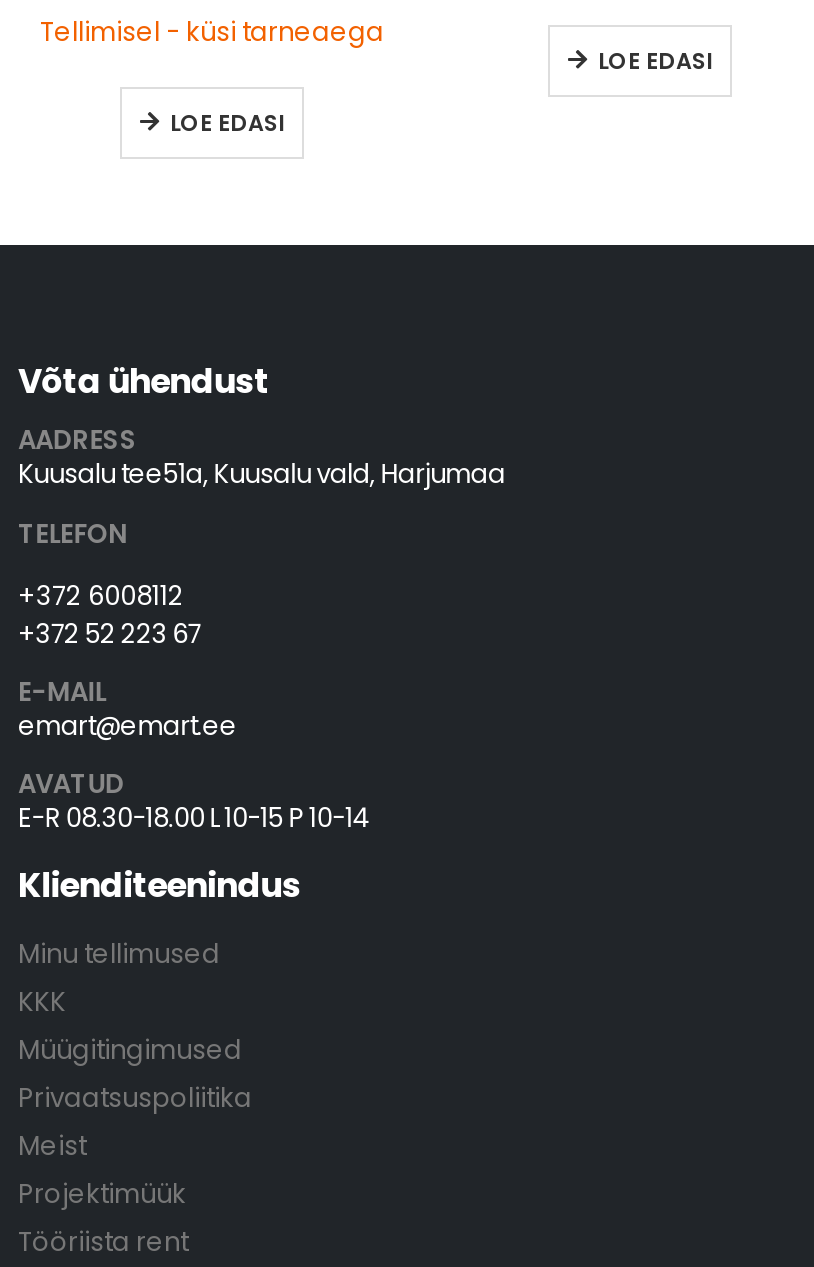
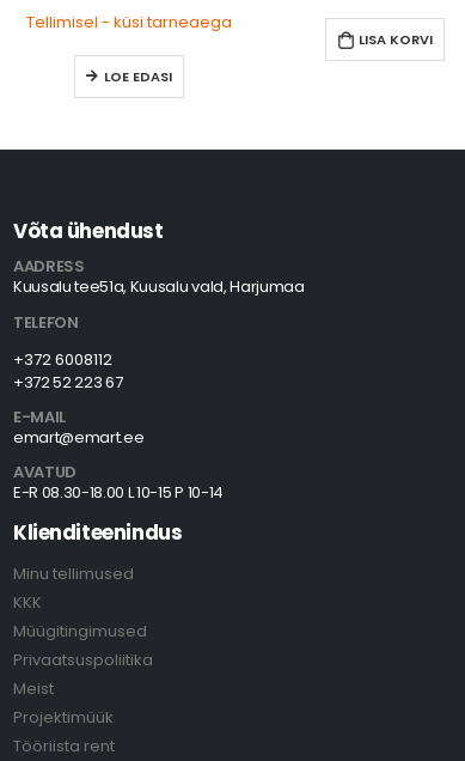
[598,45,712,77] LOE EDASI -> [358,30,432,49] LISA KORVI

